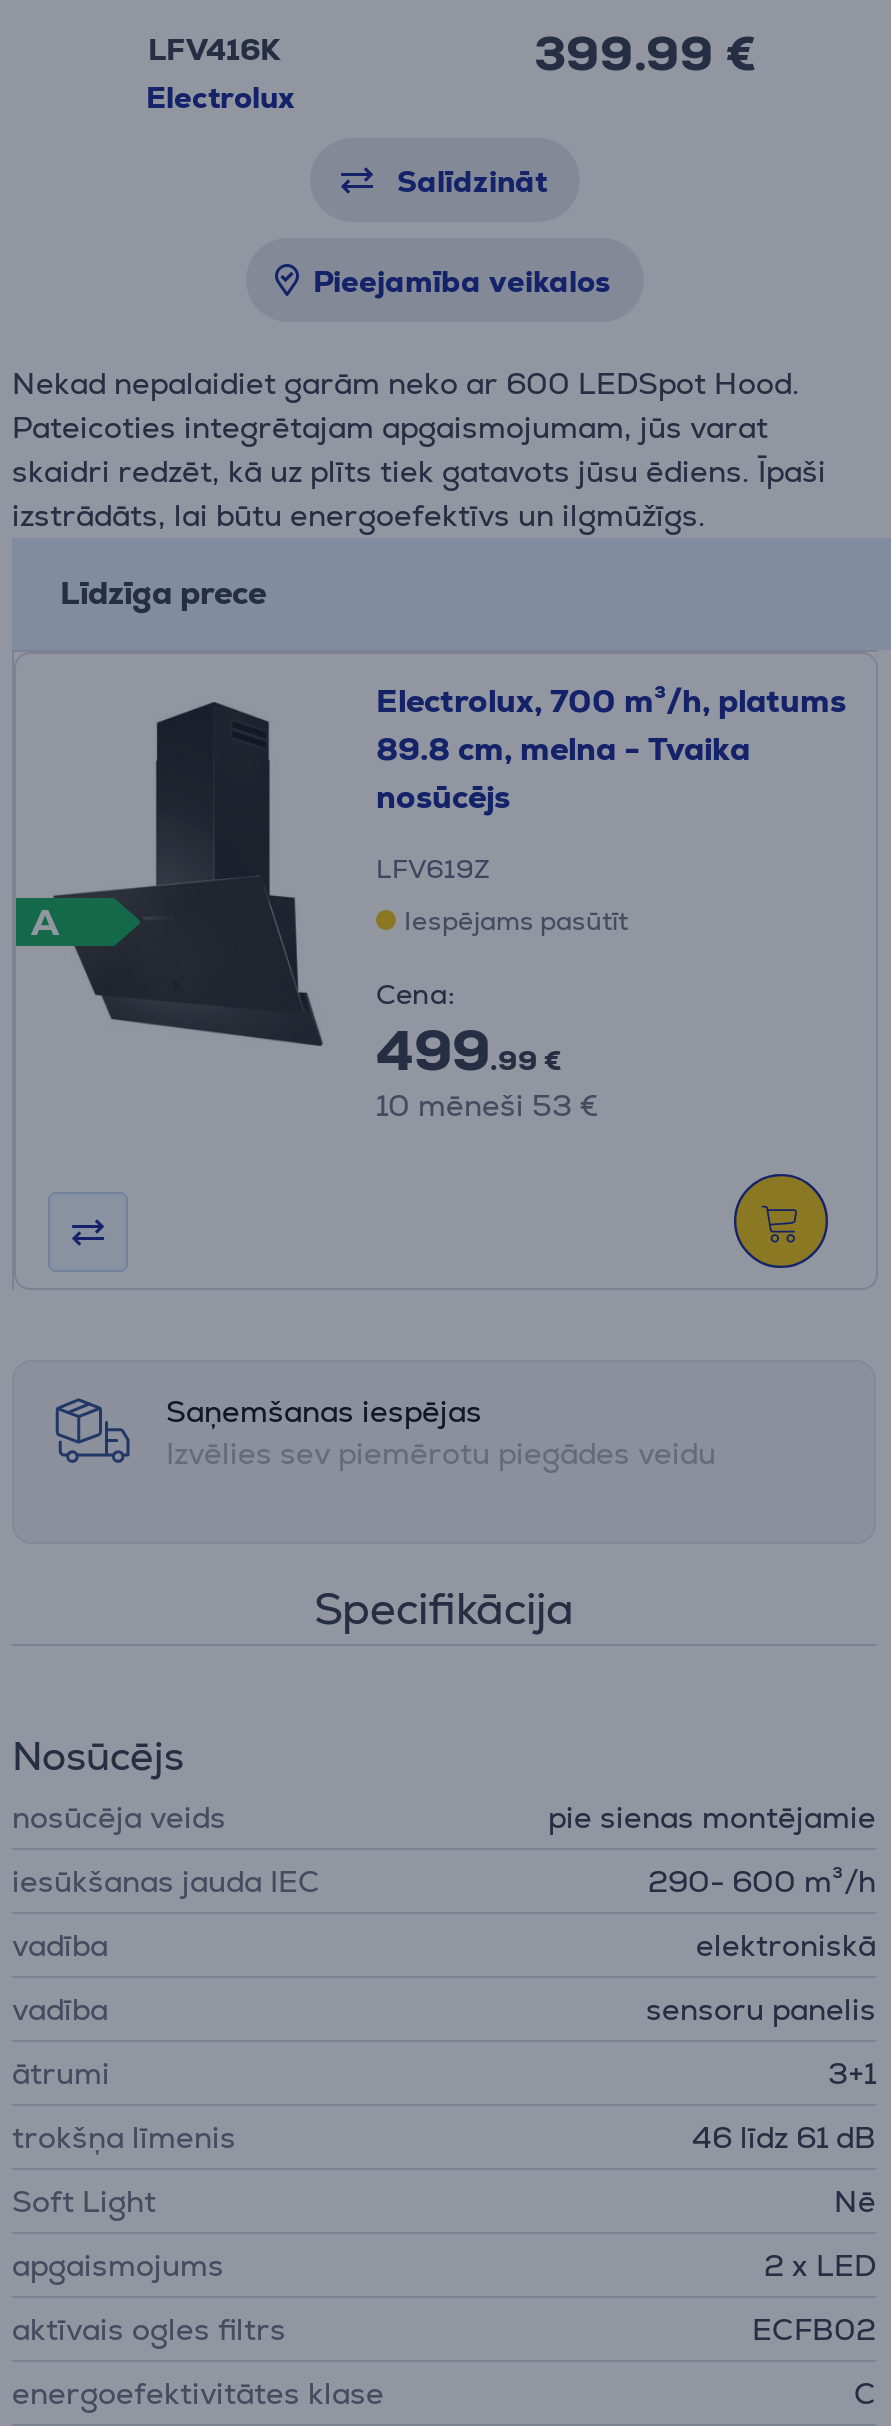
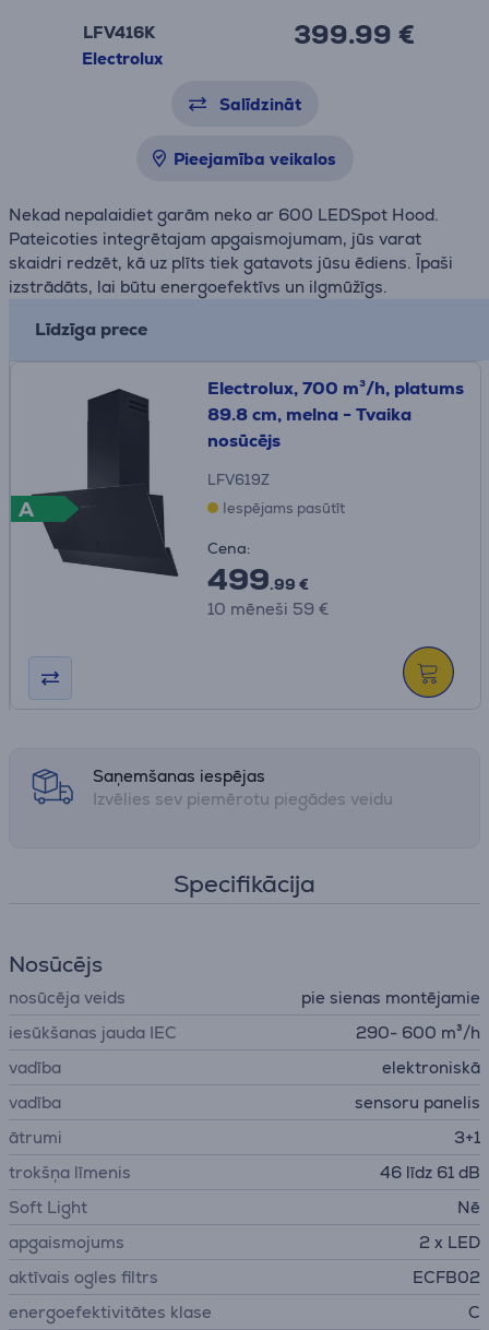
[376,1086,598,1124] 10 mēneši 53 € -> [207,598,329,619] 10 mēneši 59 €

